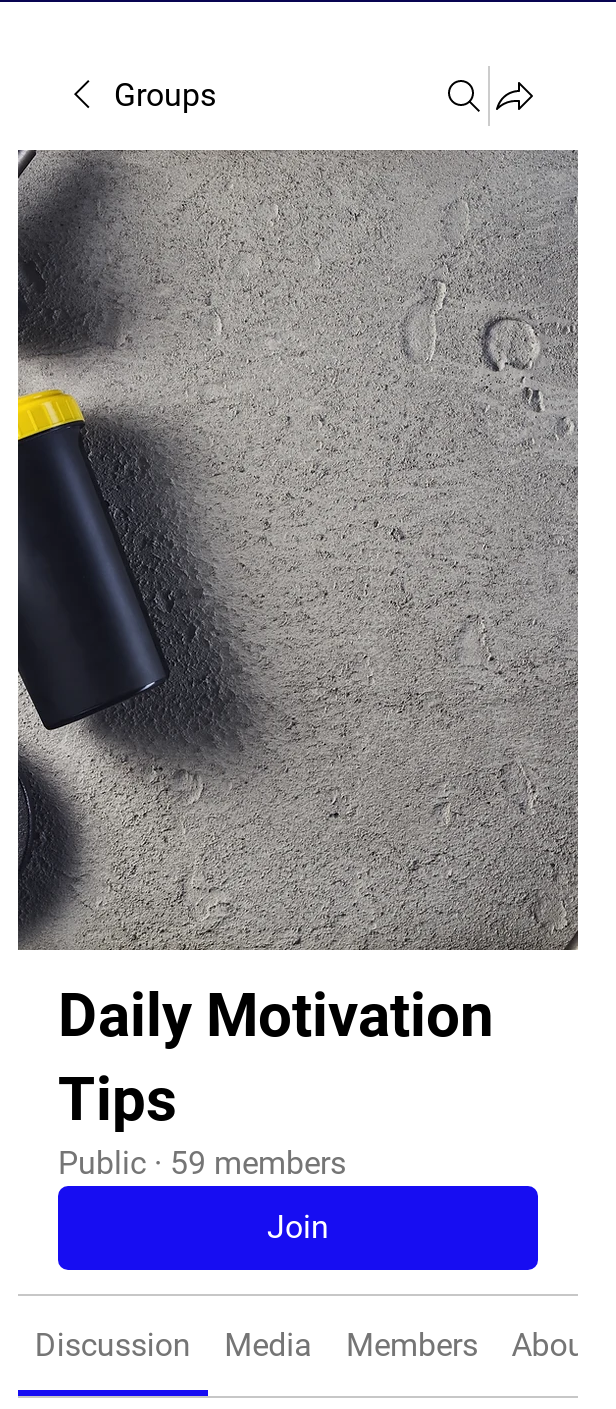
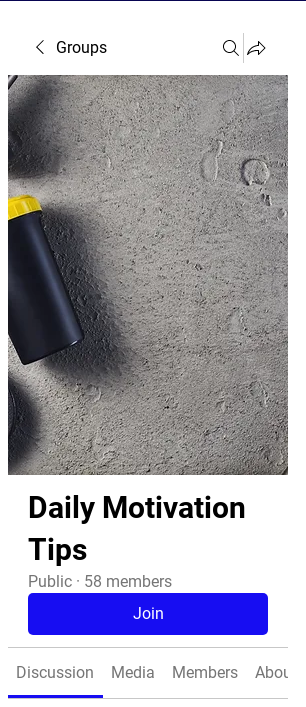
[58,1144,346,1182] Public · 59 members -> [28,572,172,591] Public · 58 members

